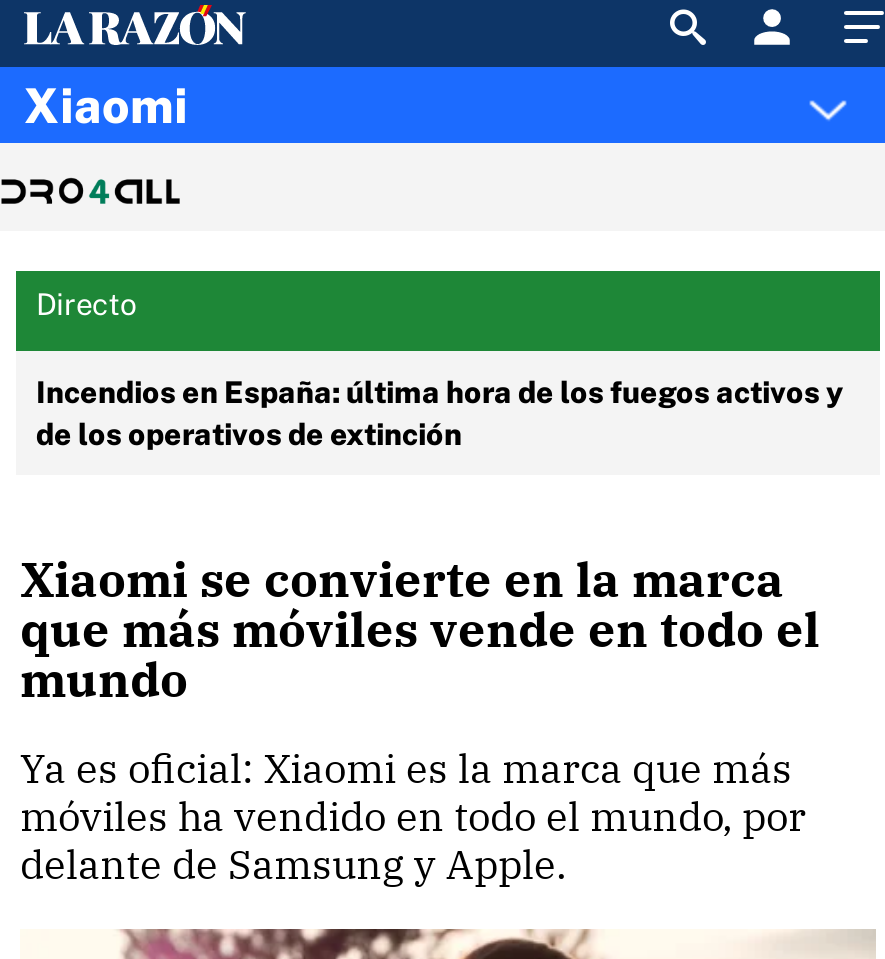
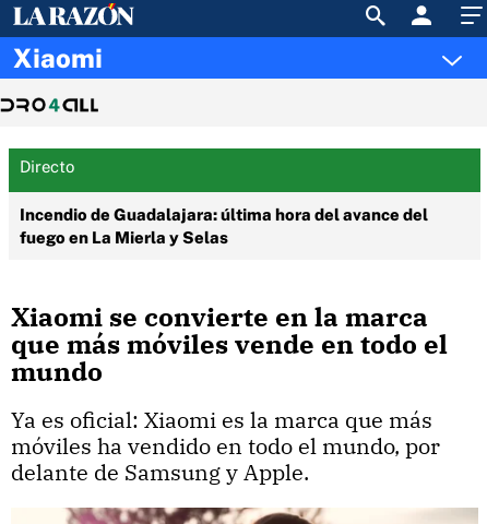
[36,375,844,451] Incendios en España: última hora de los fuegos activos y | de los operativos de extinción -> [20,205,428,247] Incendio de Guadalajara: última hora del avance del | fuego en La Mierla y Selas

